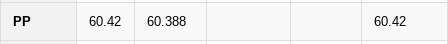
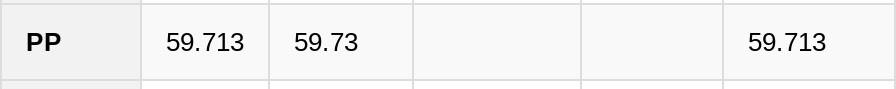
[89,14,121,29] 60.42 -> [166,27,244,57] 59.713
[147,14,186,29] 60.388 -> [294,27,358,57] 59.73
[374,14,406,29] 60.42 -> [748,27,826,57] 59.713

